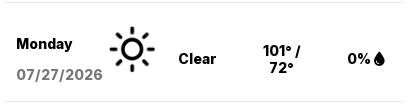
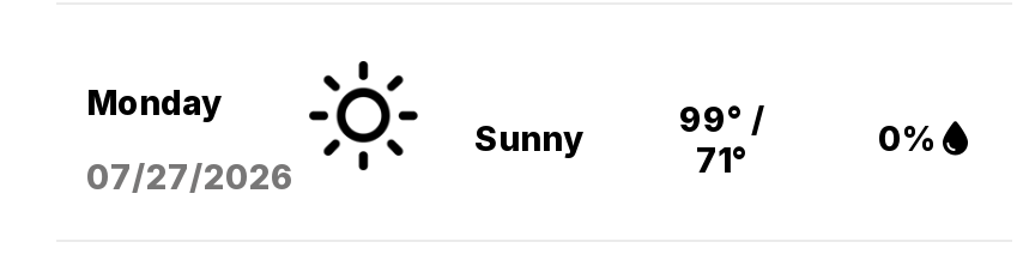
[178,42,301,76] Clear | 101° / | 72° -> [474,99,765,181] Sunny | 99° / | 71°

